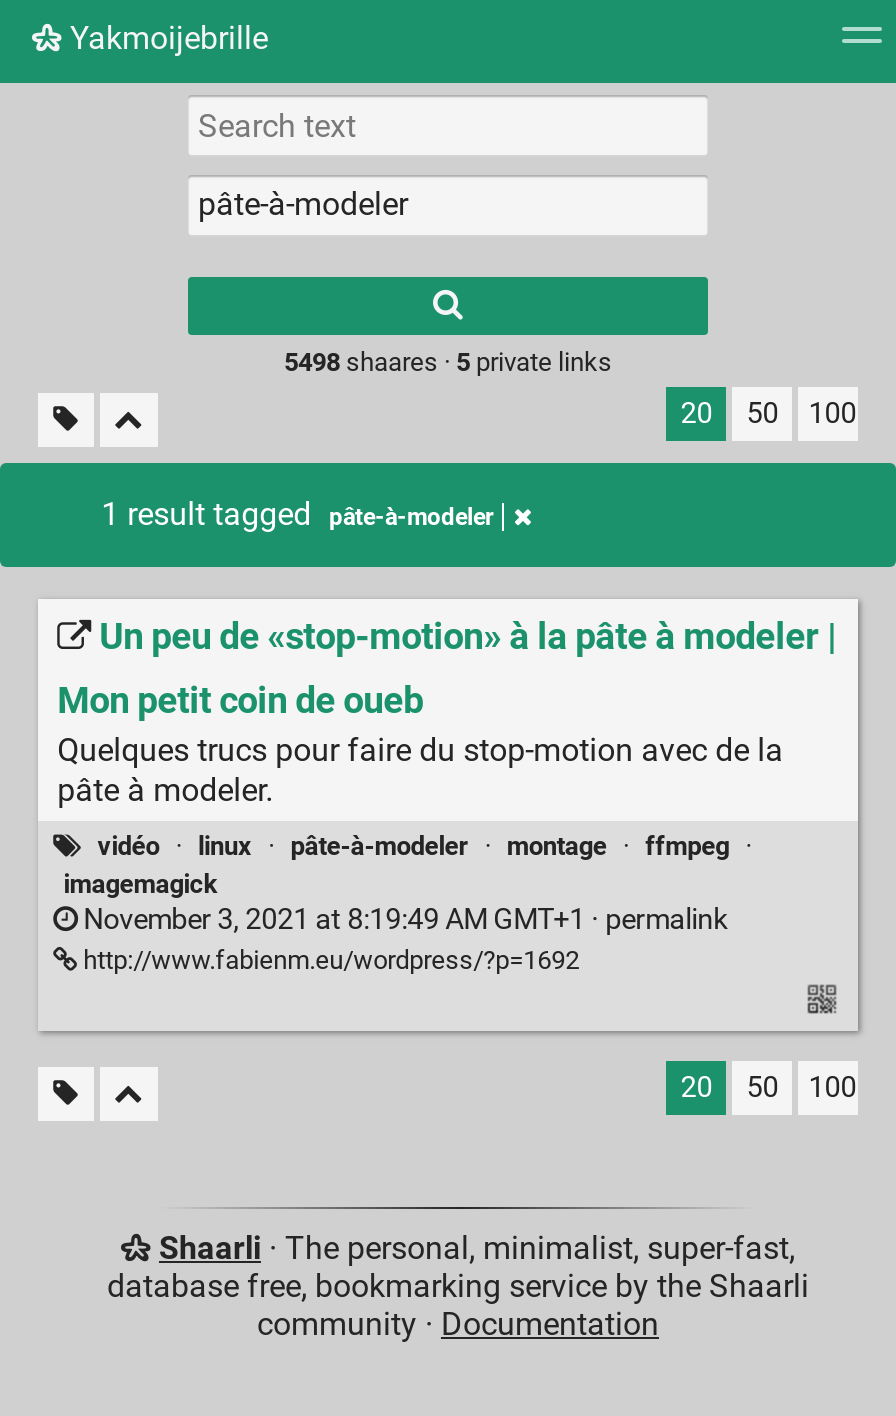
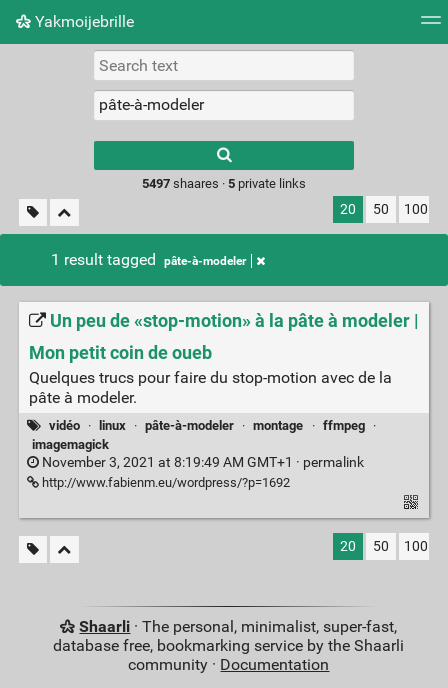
[284,347,612,377] 5498 shaares · 5 private links -> [142,176,306,191] 5497 shaares · 5 private links

